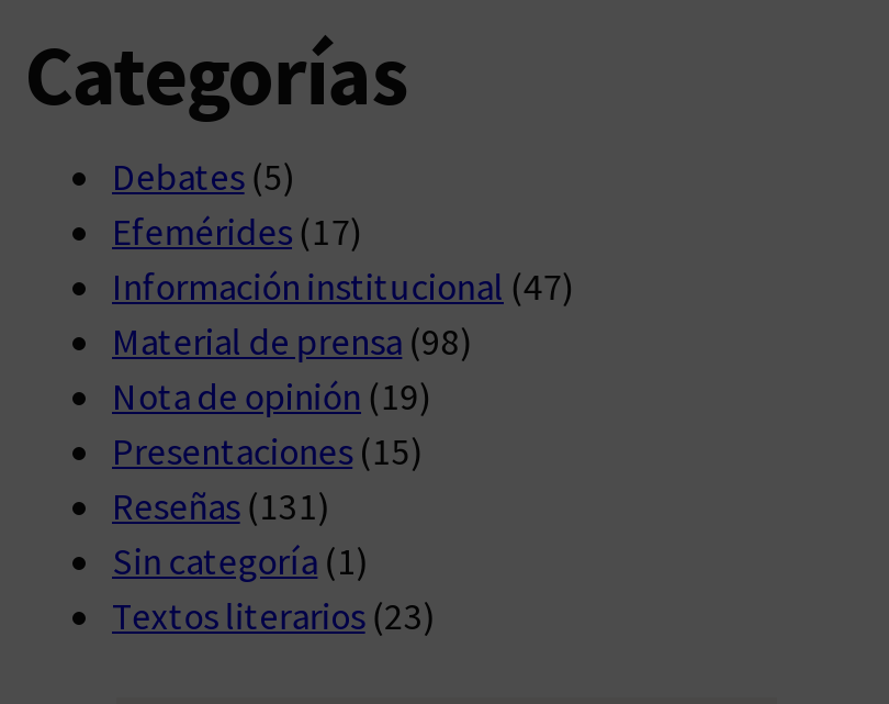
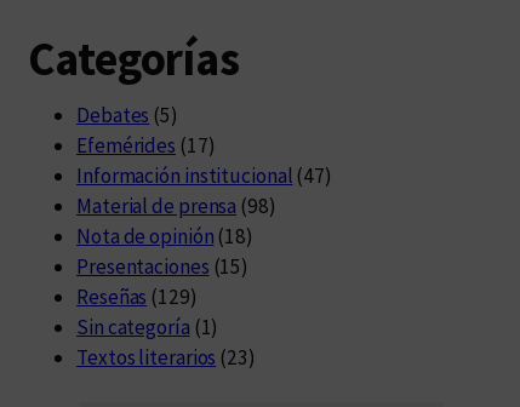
[112,372,432,420] Nota de opinión (19) -> [76,223,253,249] Nota de opinión (18)
[112,482,331,530] Reseñas (131) -> [76,283,197,310] Reseñas (129)

